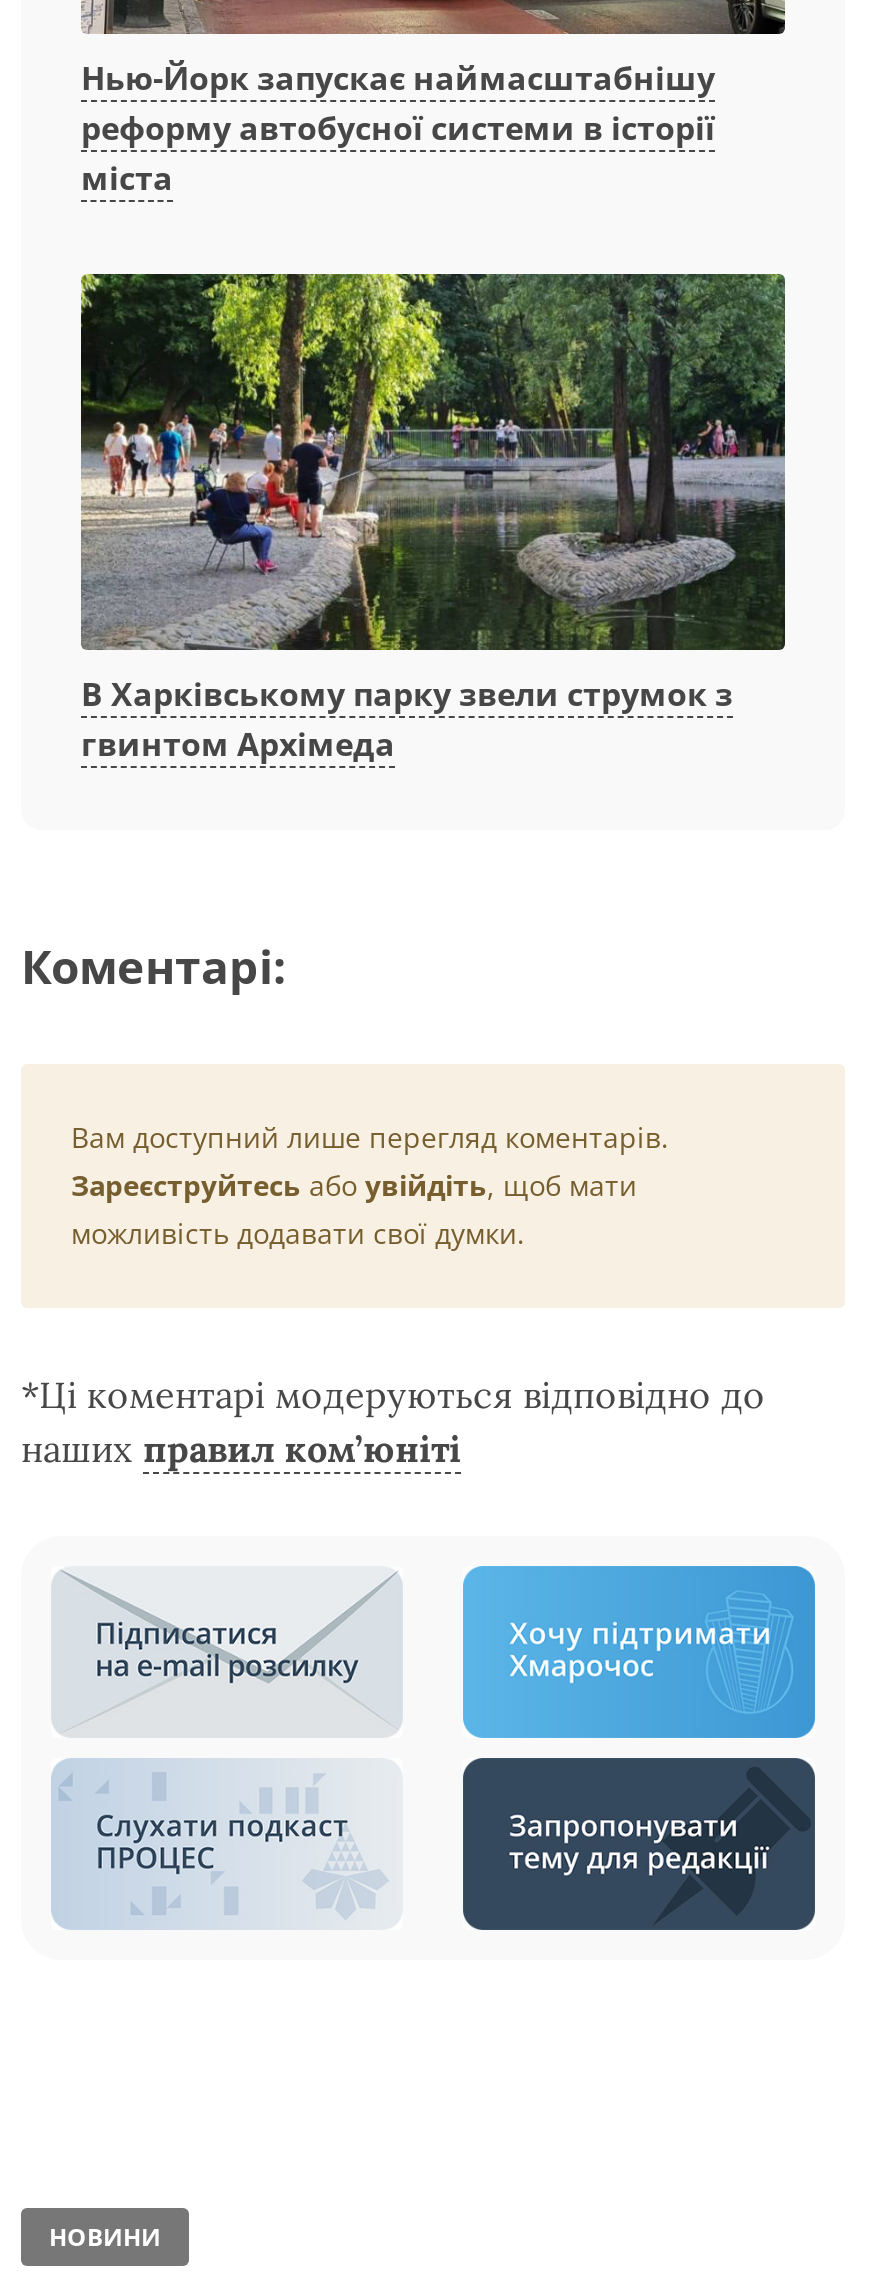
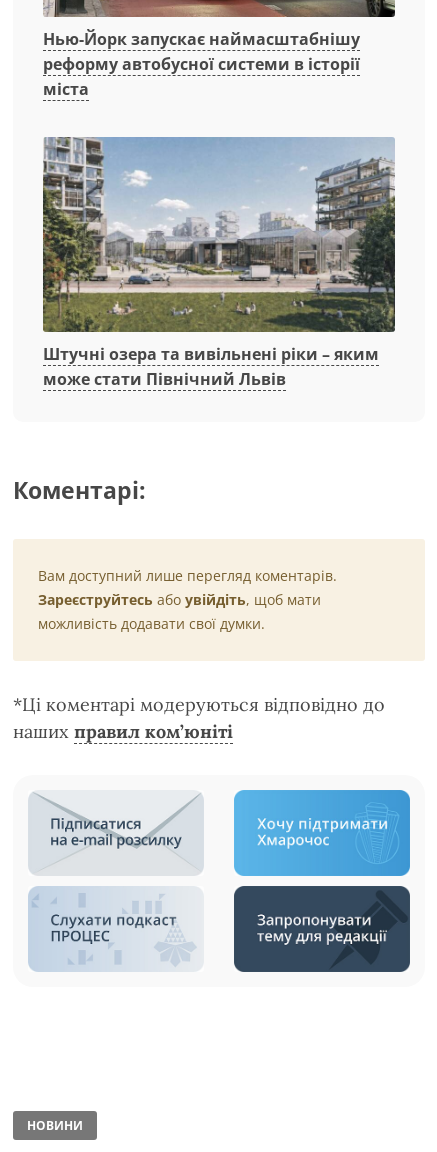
[81,272,787,766] [image] | В Харківському парку звели струмок з | гвинтом Архімеда -> [42,136,396,390] [image] | Штучні озера та вивільнені ріки – яким | може стати Північний Львів

